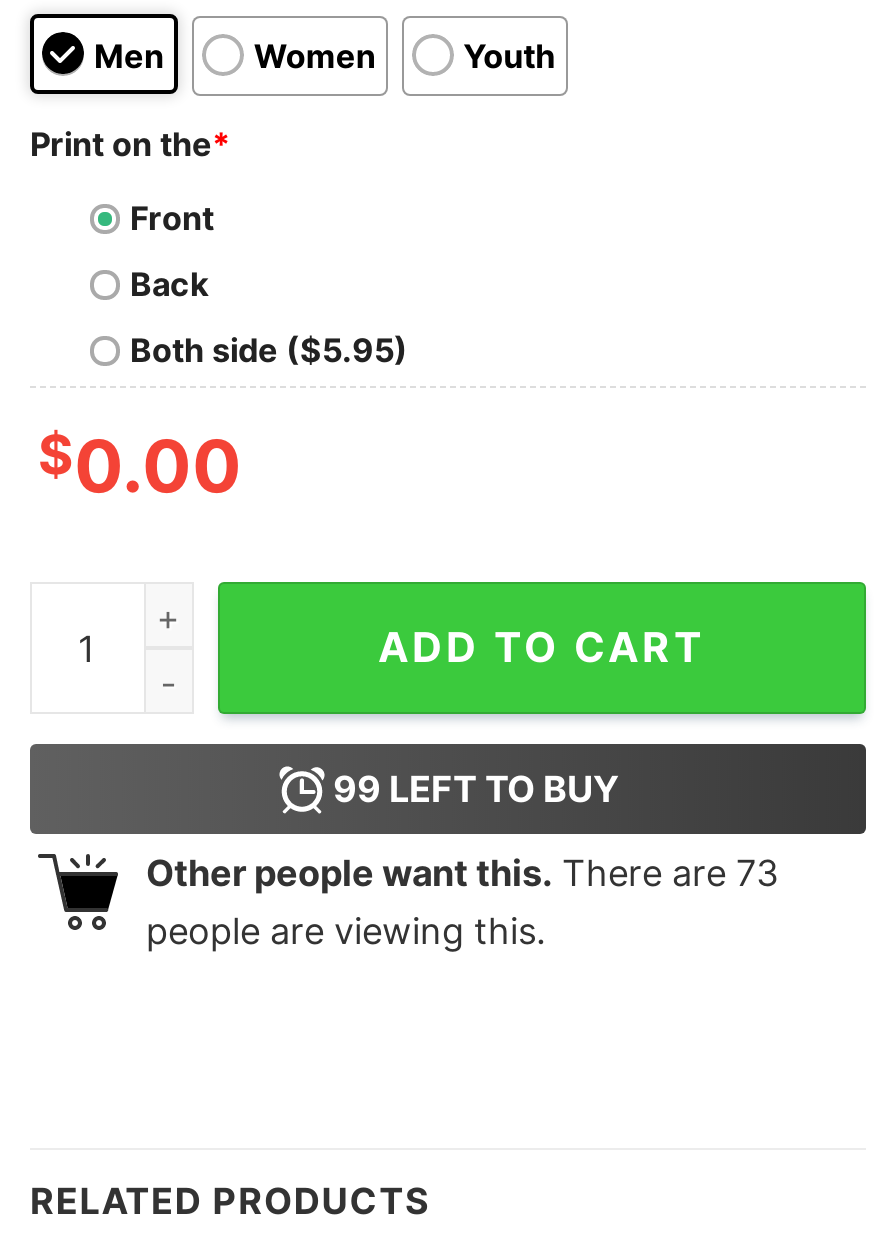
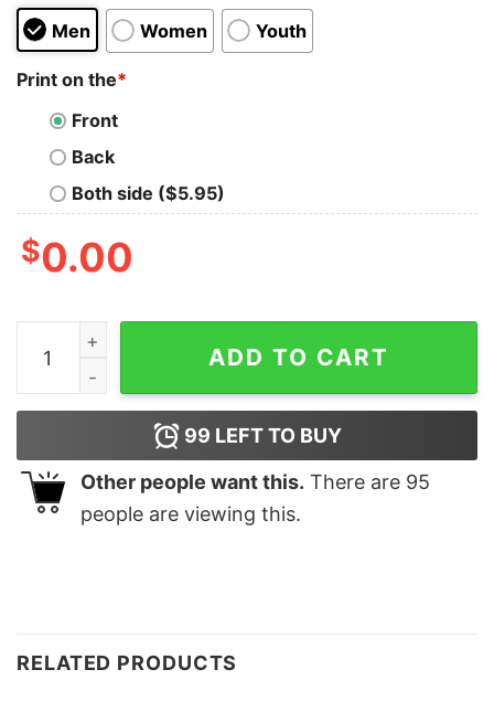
[146,853,778,895] Other people want this. There are 73 -> [80,471,430,494] Other people want this. There are 95

